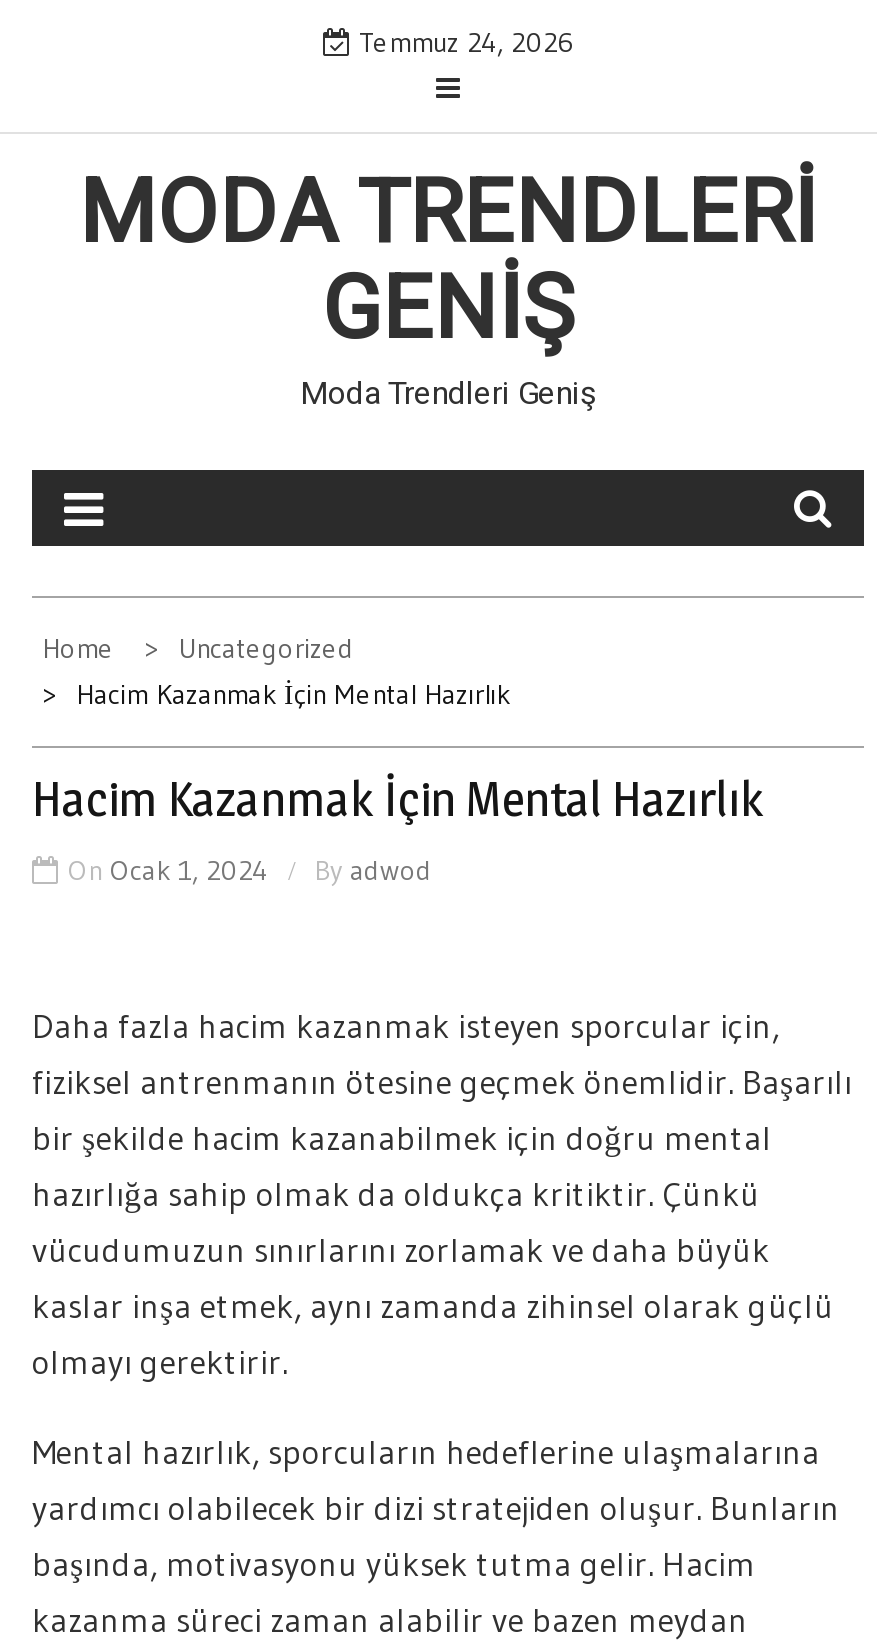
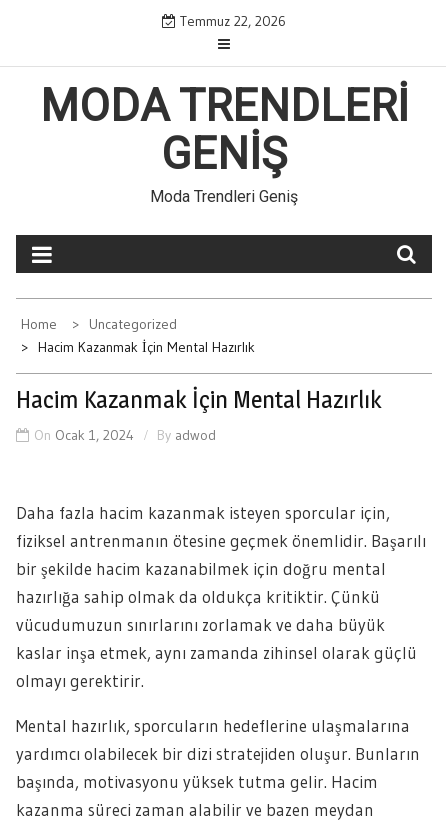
[351,24,573,60] Temmuz 24, 2026 -> [176,12,286,30] Temmuz 22, 2026

